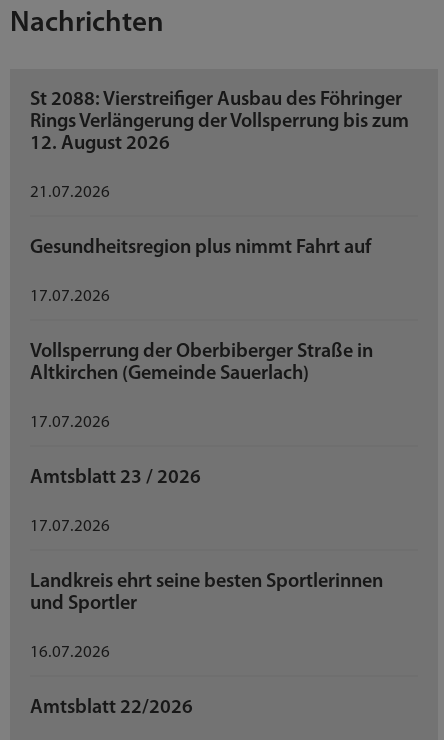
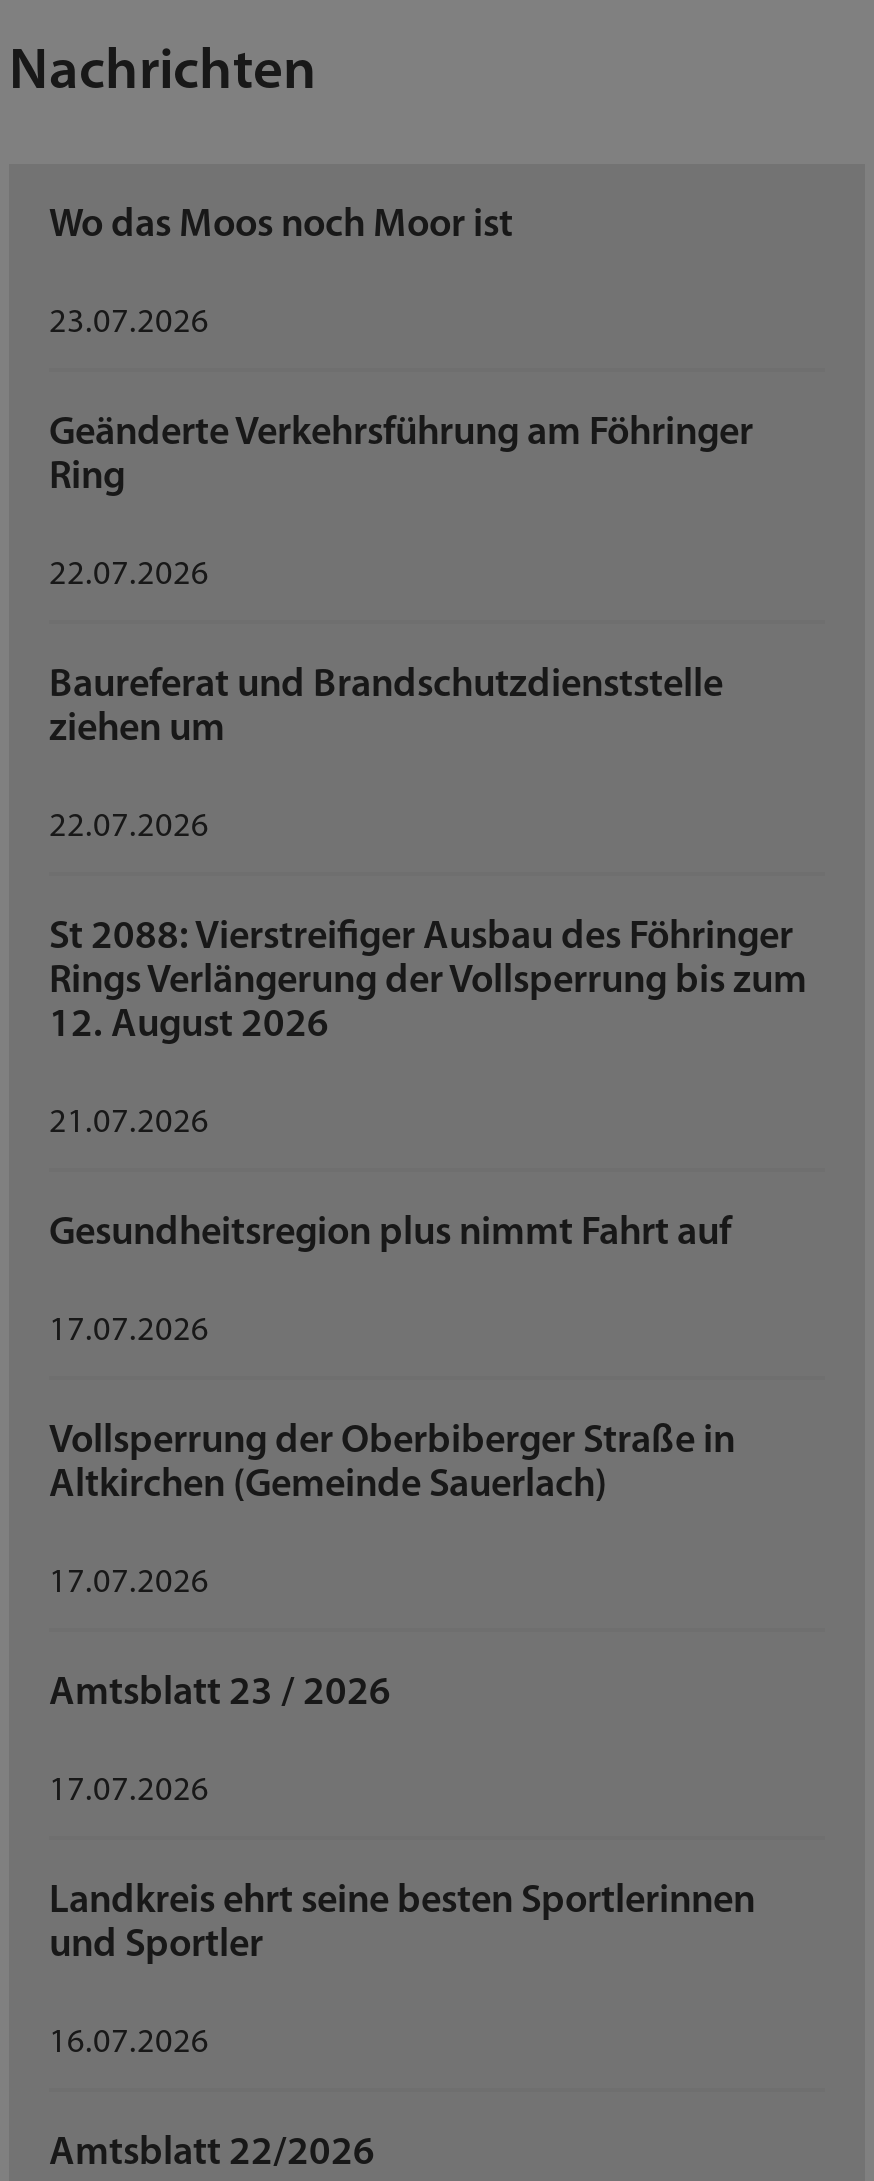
none -> [49,205,753,843] Wo das Moos noch Moor ist | 23.07.2026 | Geänderte Verkehrsführung am Föhringer | Ring | 22.07.2026 | Baureferat und Brandschutzdienststelle | ziehen um | 22.07.2026

